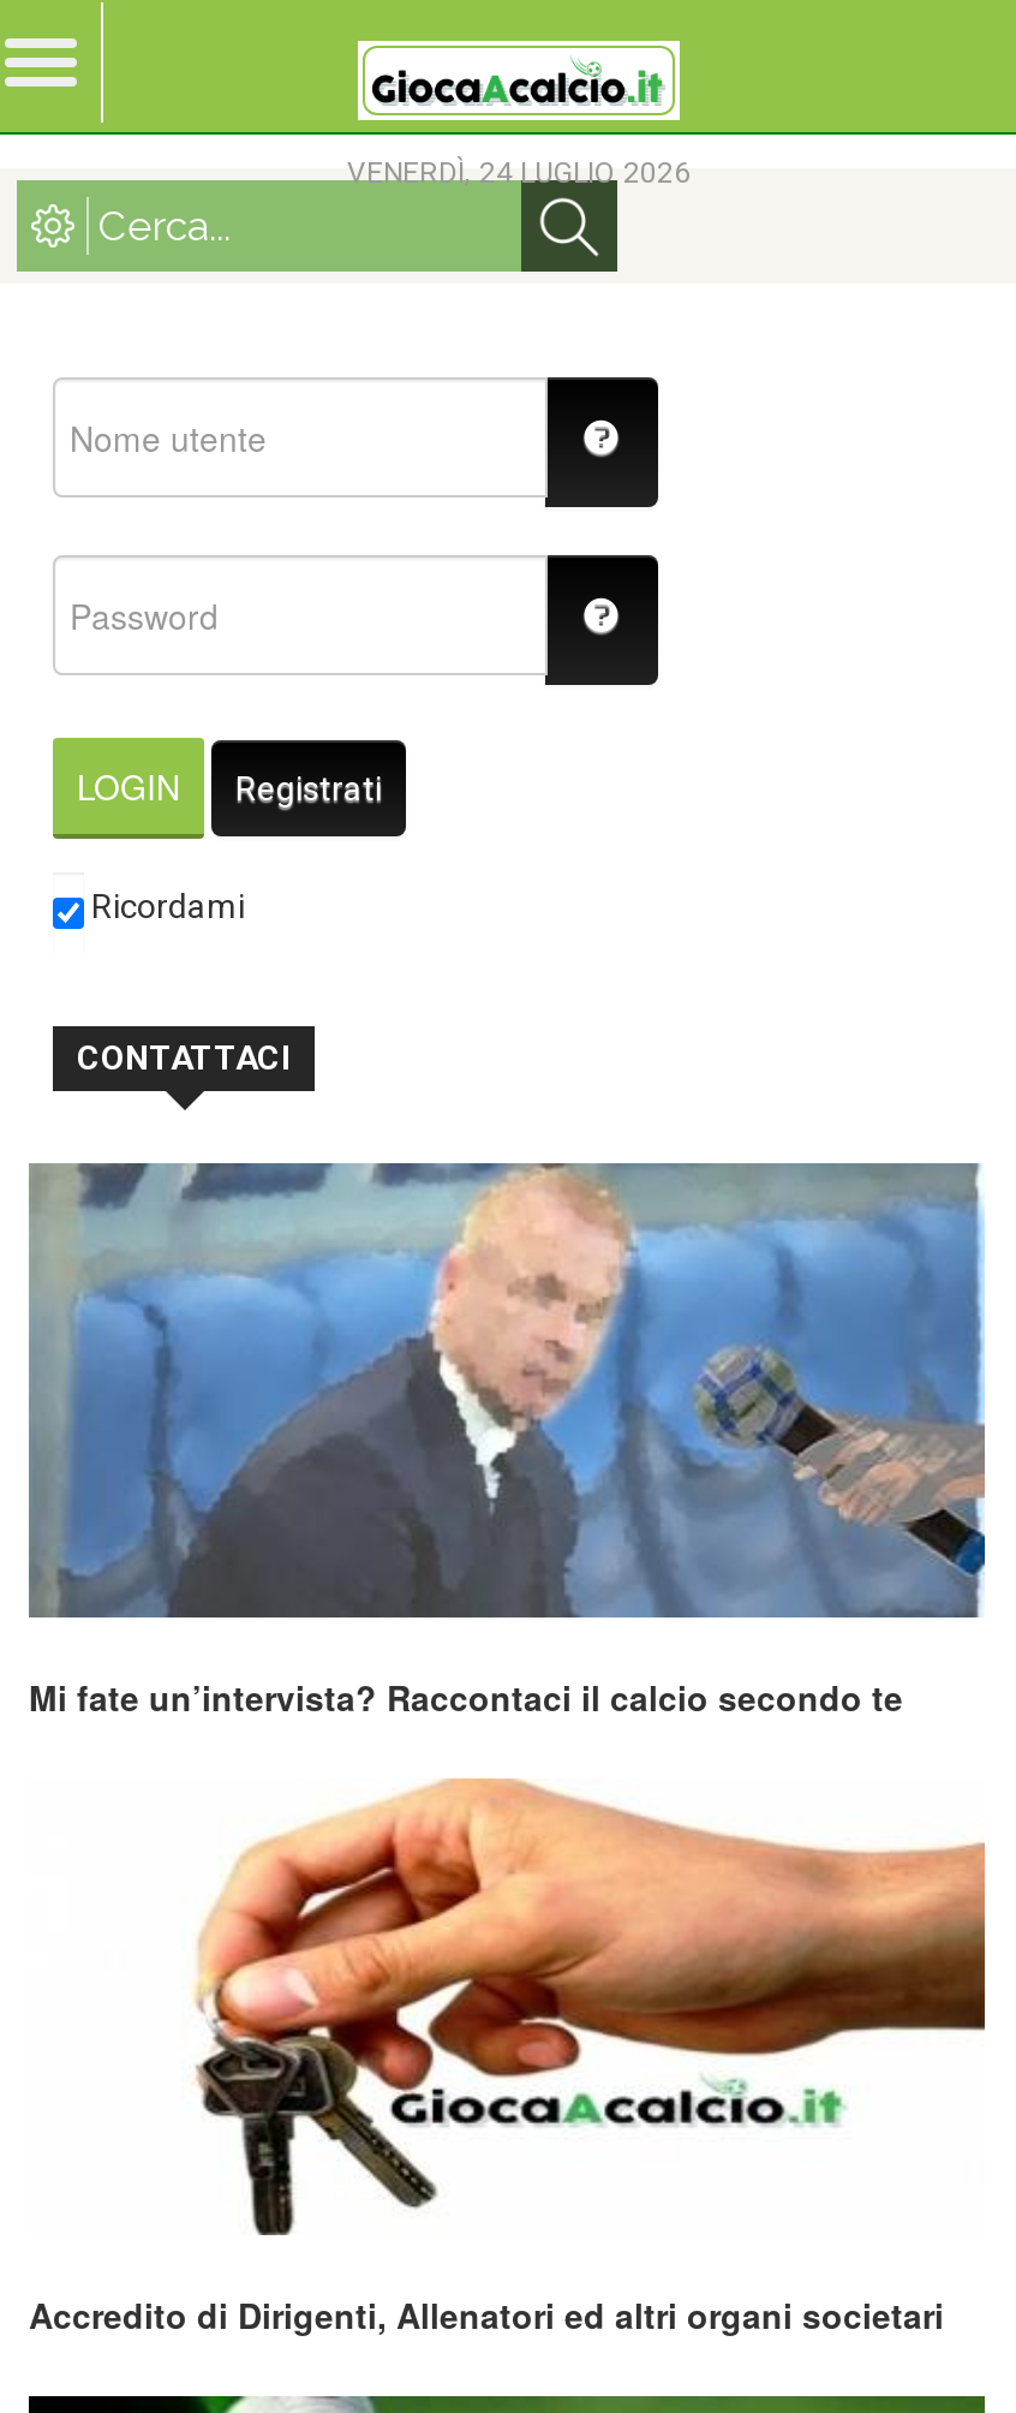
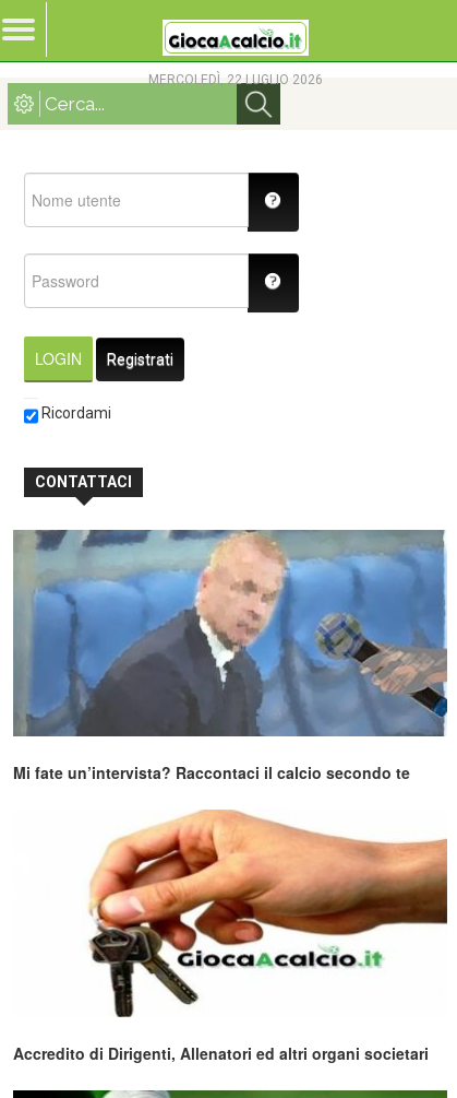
[347,156,691,190] VENERDÌ, 24 LUGLIO 2026 -> [148,72,323,87] MERCOLEDÌ, 22 LUGLIO 2026

